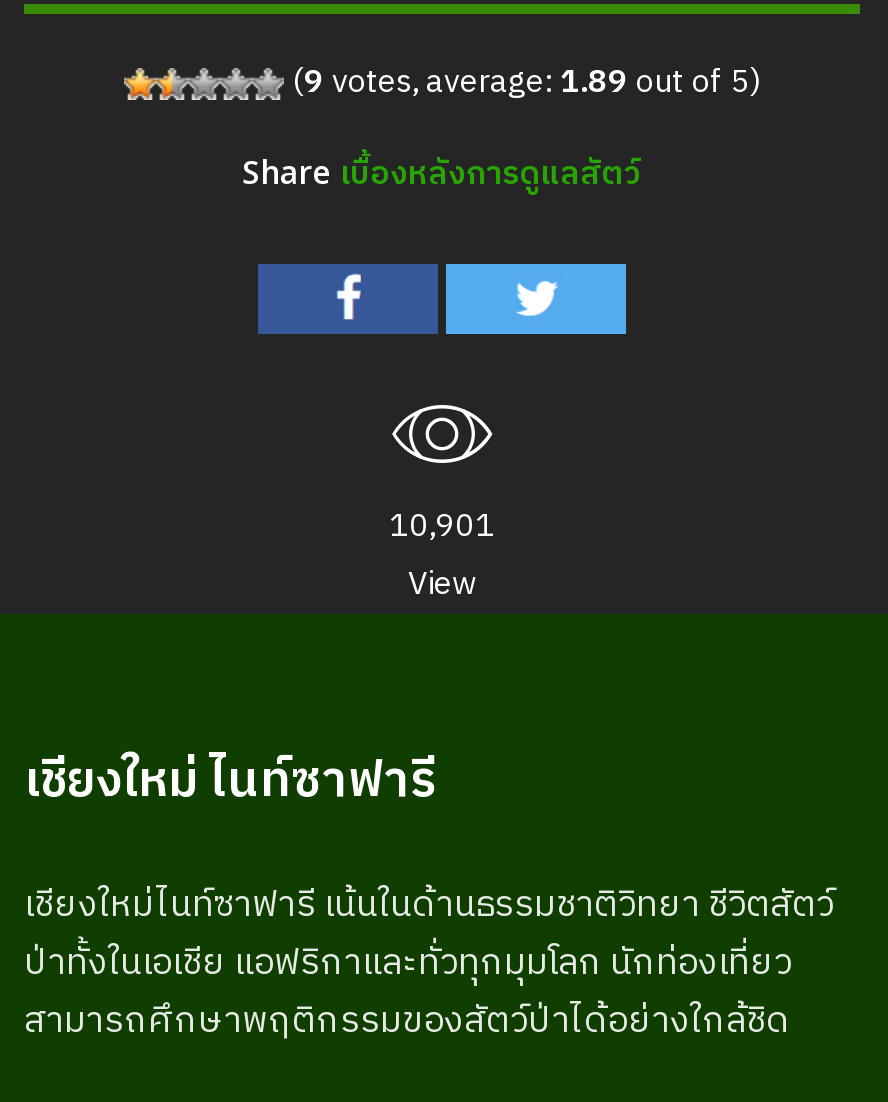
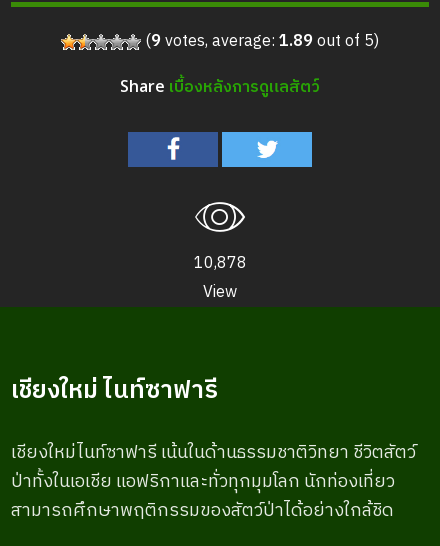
[389,500,495,554] 10,901 -> [193,250,246,277] 10,878

